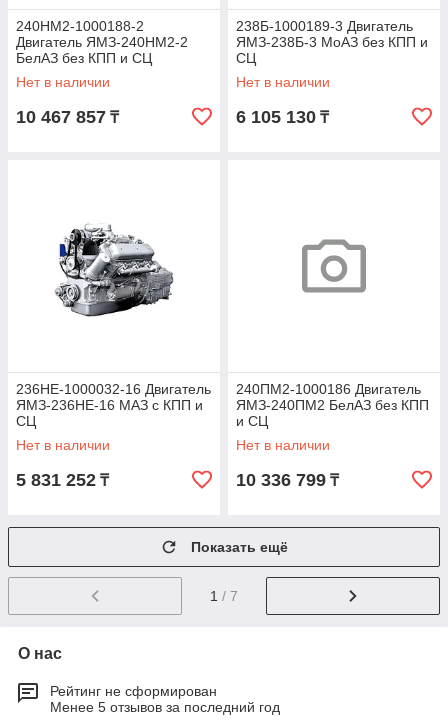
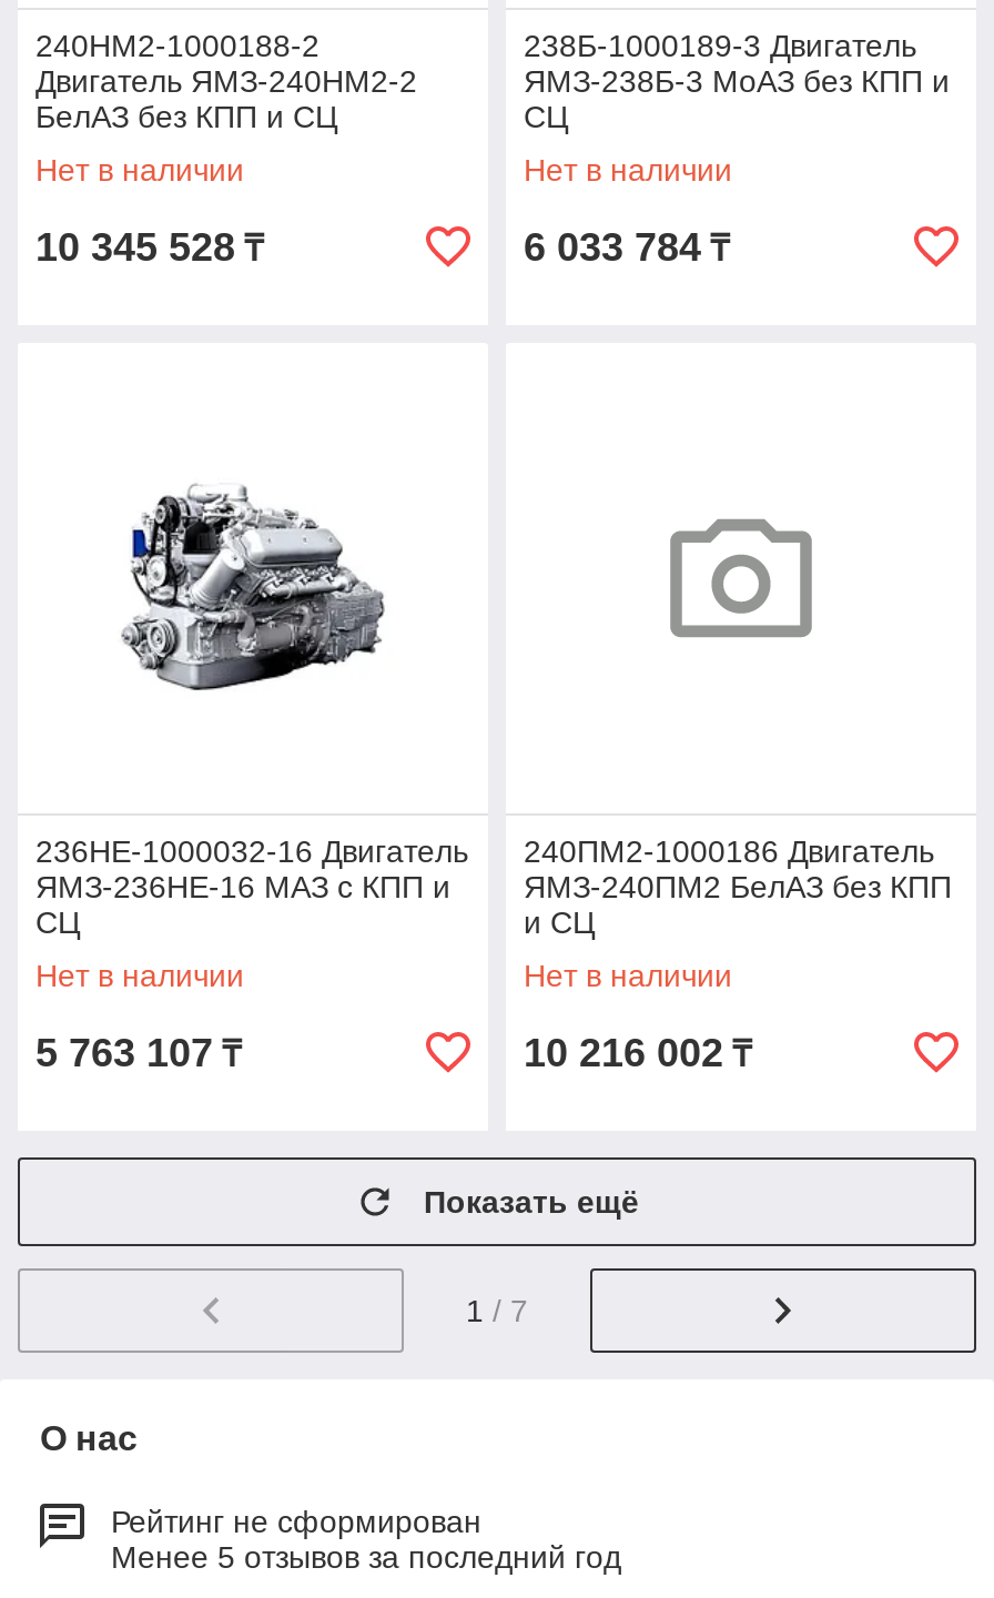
[16,107,119,127] 10 467 857 ₸ -> [35,225,264,270] 10 345 528 ₸
[236,107,329,127] 6 105 130 ₸ -> [524,225,730,270] 6 033 784 ₸
[16,470,109,490] 5 831 252 ₸ -> [35,1031,242,1075] 5 763 107 ₸
[236,470,339,490] 10 336 799 ₸ -> [524,1031,752,1075] 10 216 002 ₸

